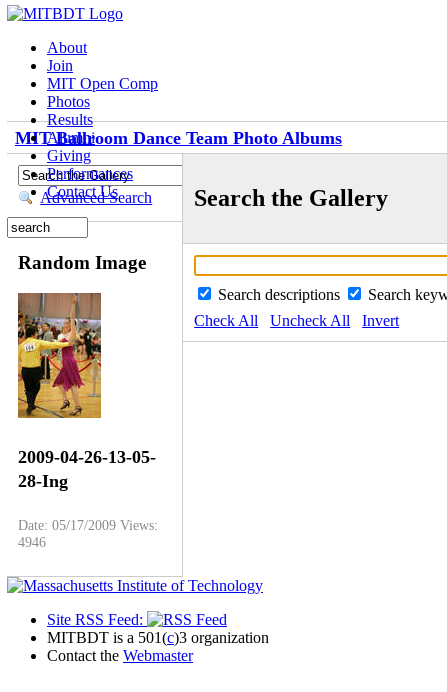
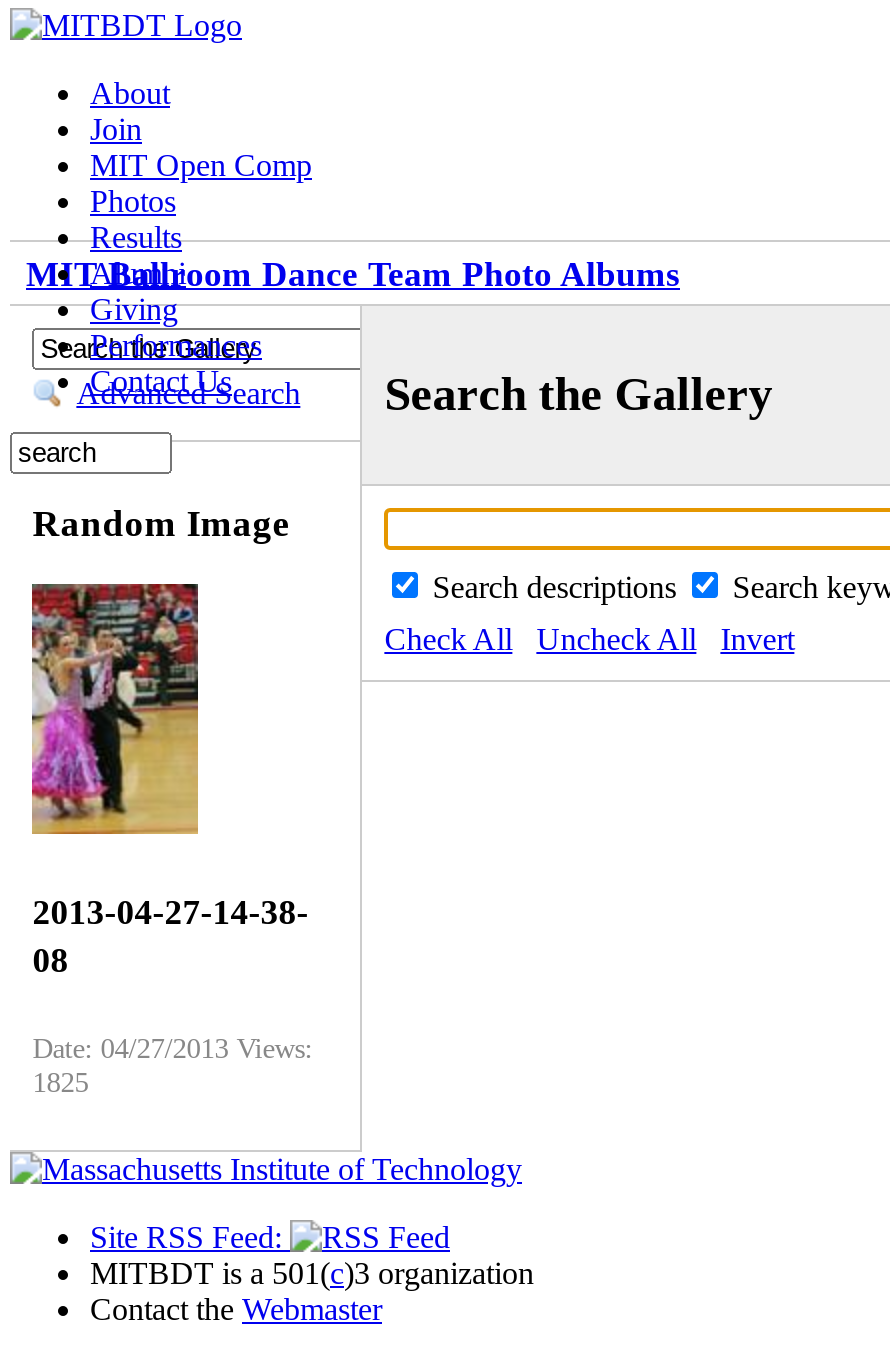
[17,292,156,491] [image] | 2009-04-26-13-05- | 28-Ing -> [30,582,308,980] [image] | 2013-04-27-14-38- | 08
[18,517,158,550] Date: 05/17/2009 Views: | 4946 -> [32,1031,312,1097] Date: 04/27/2013 Views: | 1825

